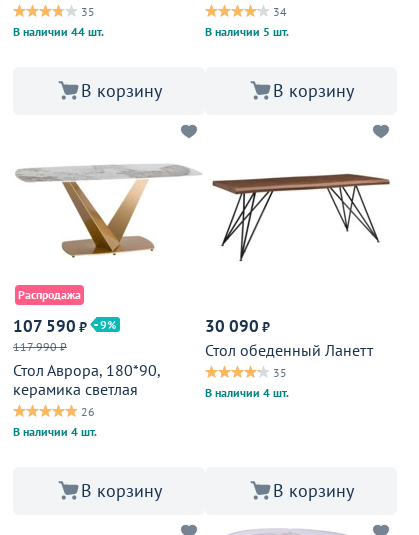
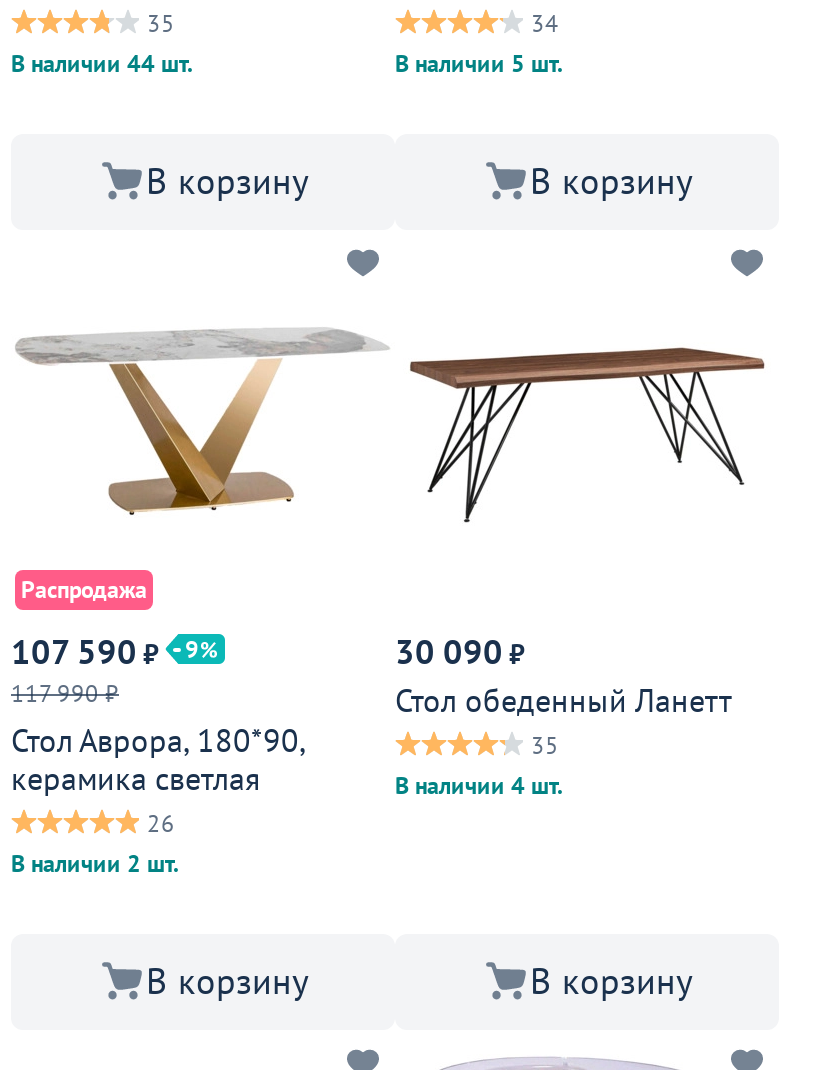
[13,424,97,439] В наличии 4 шт. -> [11,848,179,878] В наличии 2 шт.

